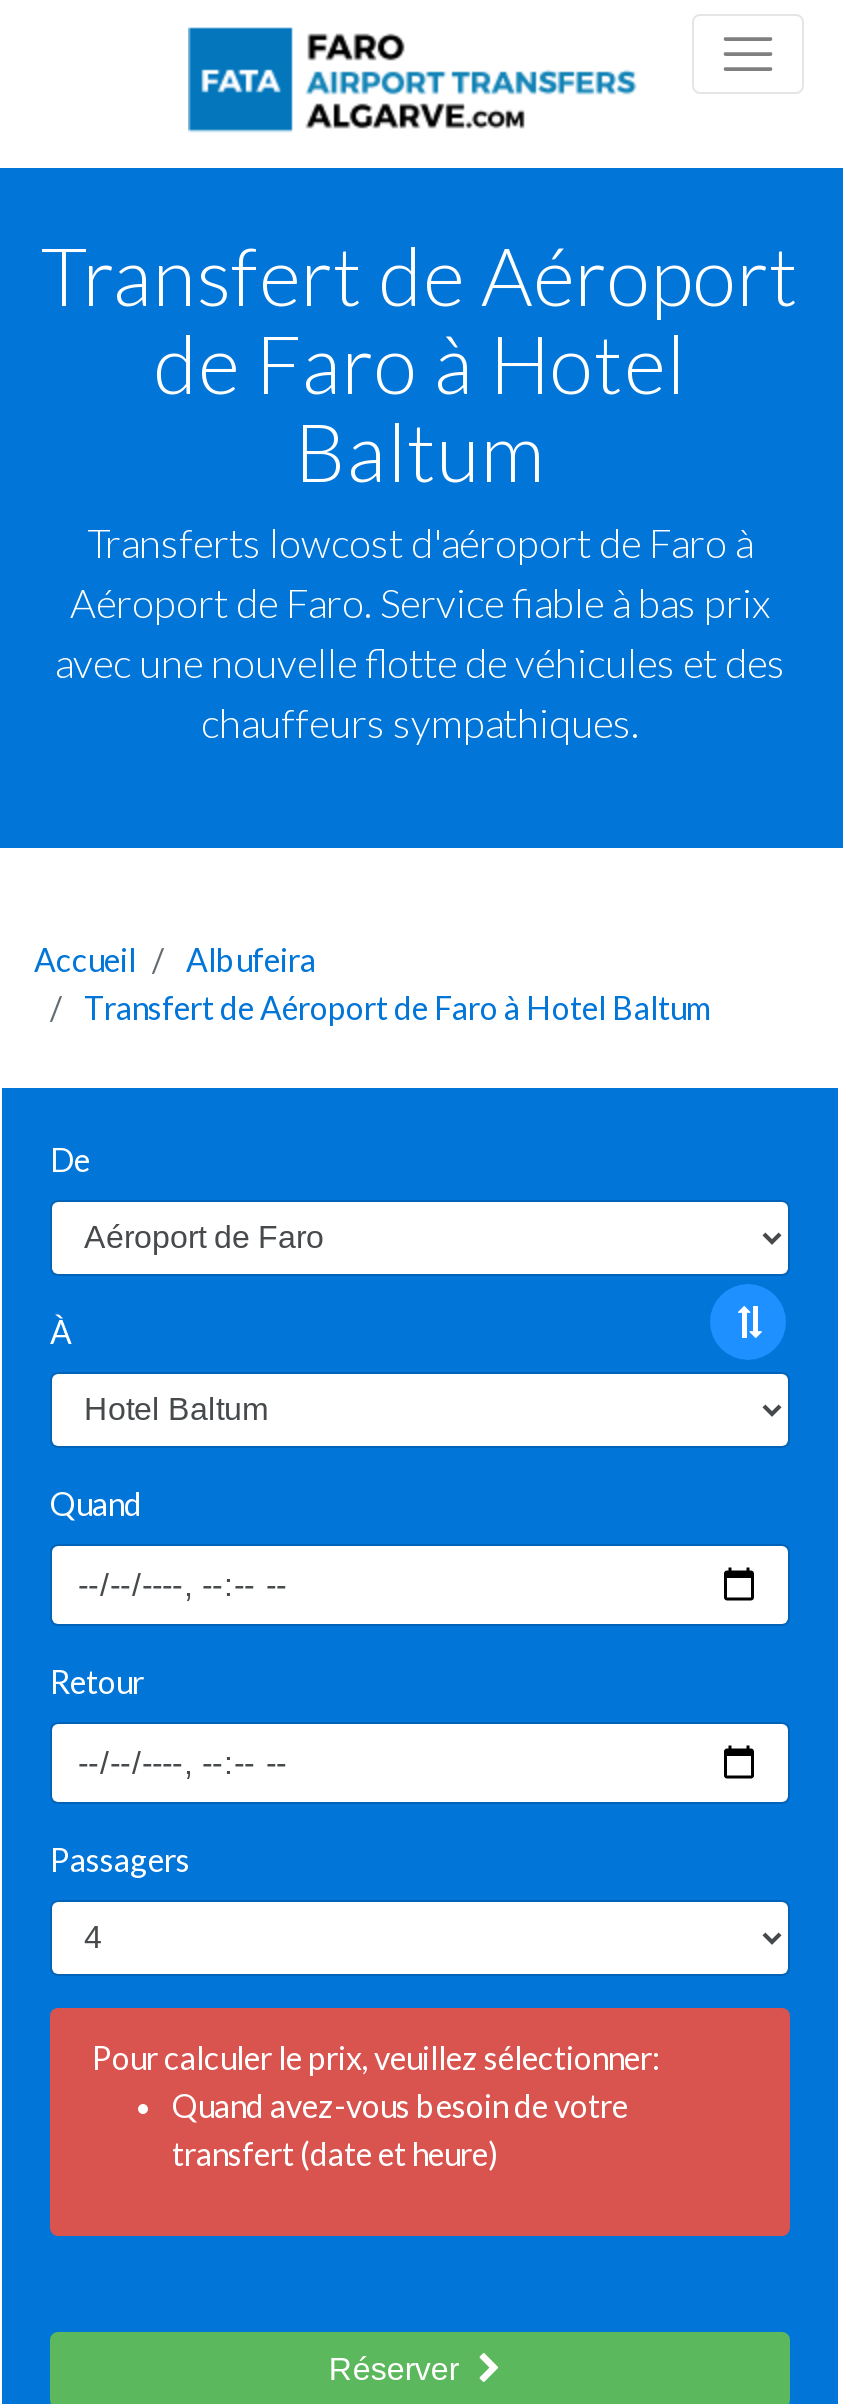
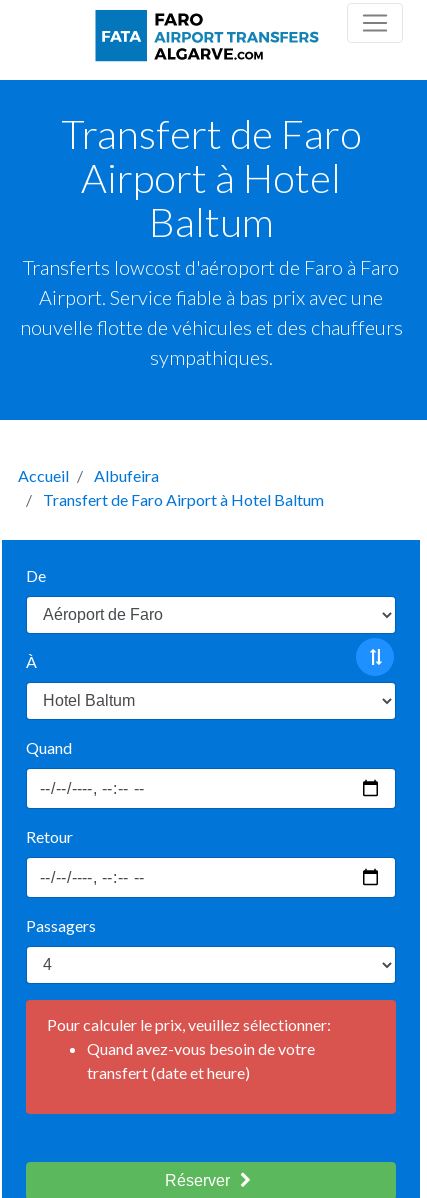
[41,228,799,412] Transfert de Aéroport | de Faro à Hotel -> [60,110,361,202] Transfert de Faro | Airport à Hotel
[55,518,785,746] Transferts lowcost d'aéroport de Faro à | Aéroport de Faro. Service fiable à bas prix | avec une nouvelle flotte de véhicules et des | chauffeurs sympathiques. -> [19,255,402,369] Transferts lowcost d'aéroport de Faro à Faro | Airport. Service fiable à bas prix avec une | nouvelle flotte de véhicules et des chauffeurs | sympathiques.
[84,988,712,1026] Transfert de Aéroport de Faro à Hotel Baltum -> [43,490,324,509] Transfert de Faro Airport à Hotel Baltum

